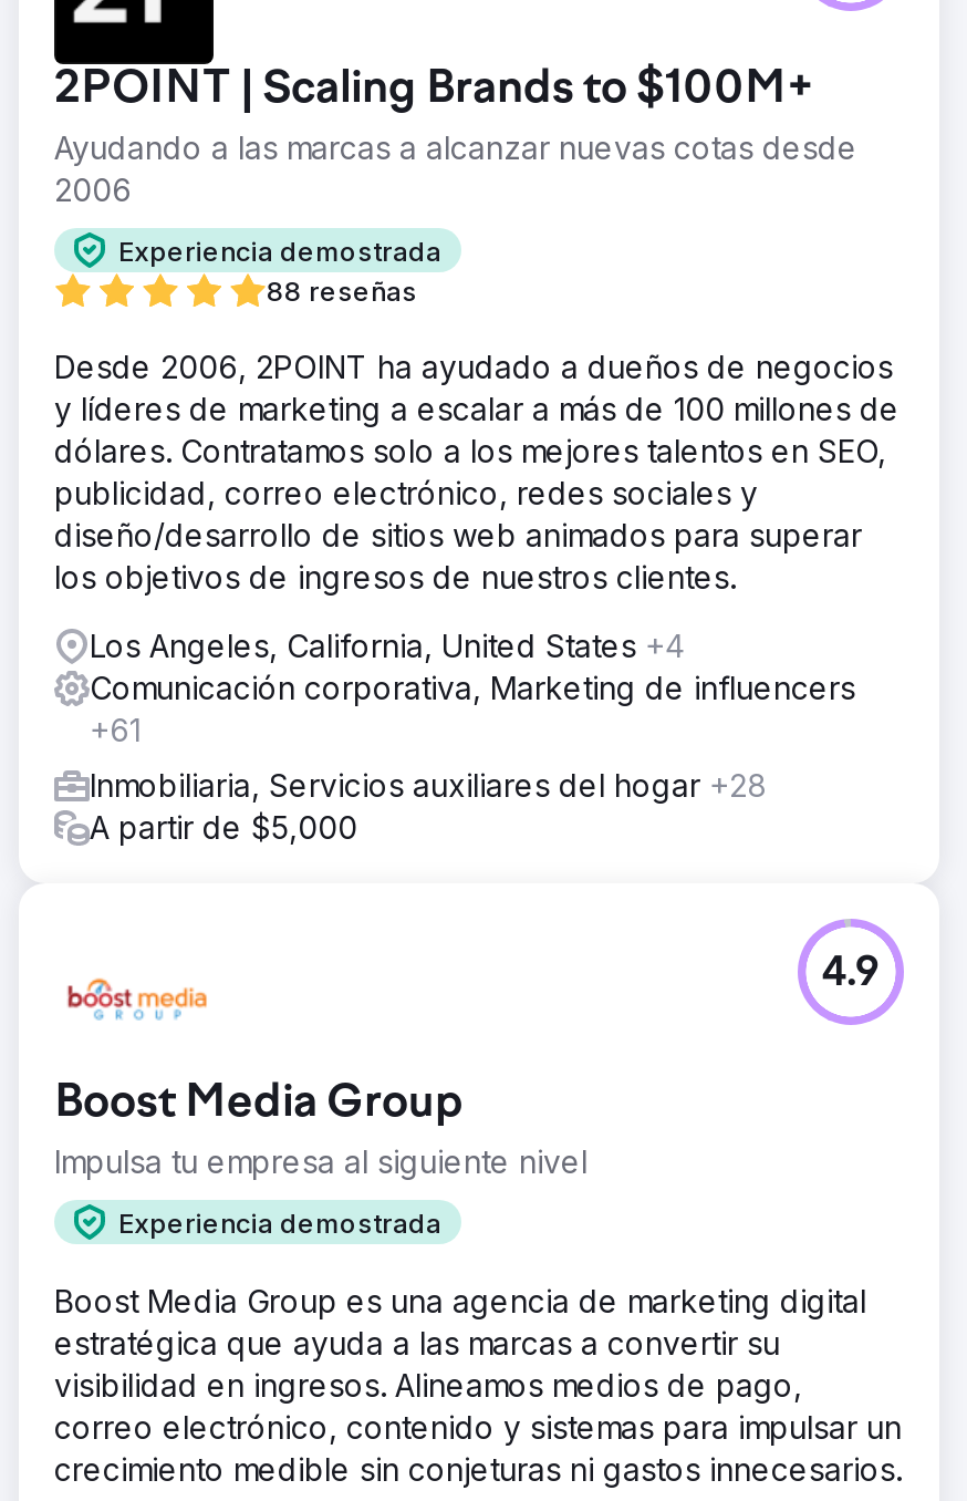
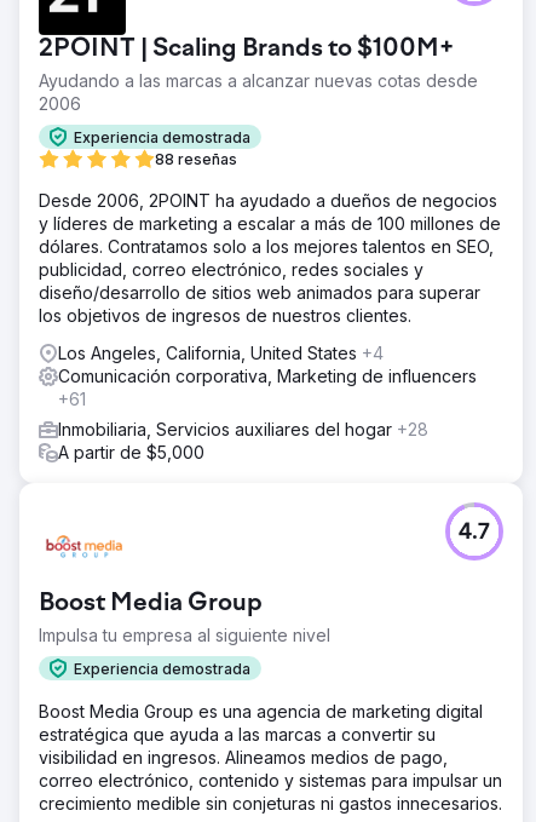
[822,954,880,996] 4.9 -> [459,522,490,545] 4.7

